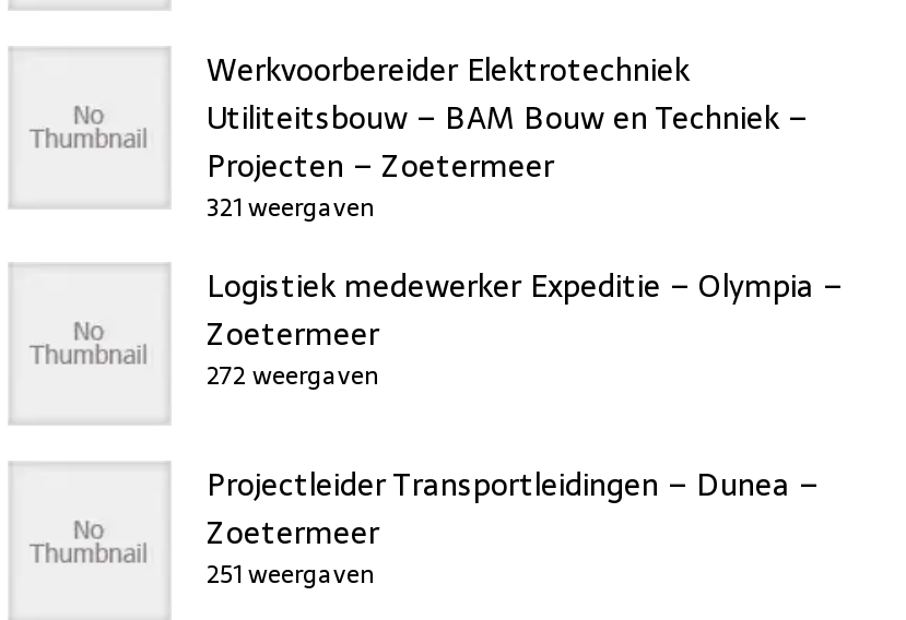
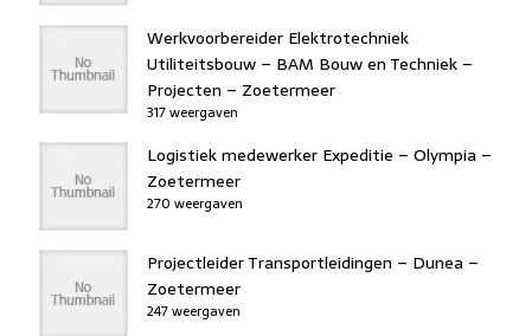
[207,188,375,227] 321 weergaven -> [147,102,238,123] 317 weergaven
[207,356,379,396] 272 weergaven -> [147,193,243,214] 270 weergaven
[207,555,375,594] 251 weergaven -> [147,301,241,322] 247 weergaven

